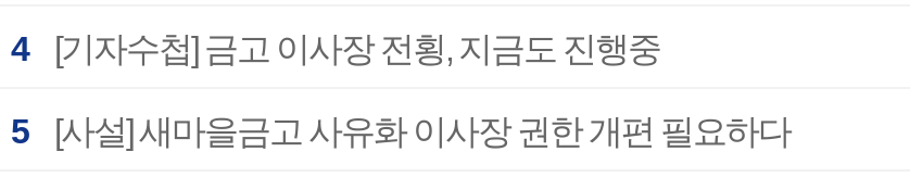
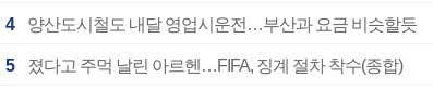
[54,30,660,67] [기자수첩] 금고 이사장 전횡, 지금도 진행중 -> [27,15,417,34] 양산도시철도 내달 영업시운전…부산과 요금 비슷할듯
[54,113,791,150] [사설] 새마을금고 사유화 이사장 권한 개편 필요하다 -> [27,56,402,75] 졌다고 주먹 날린 아르헨…FIFA, 징계 절차 착수(종합)

